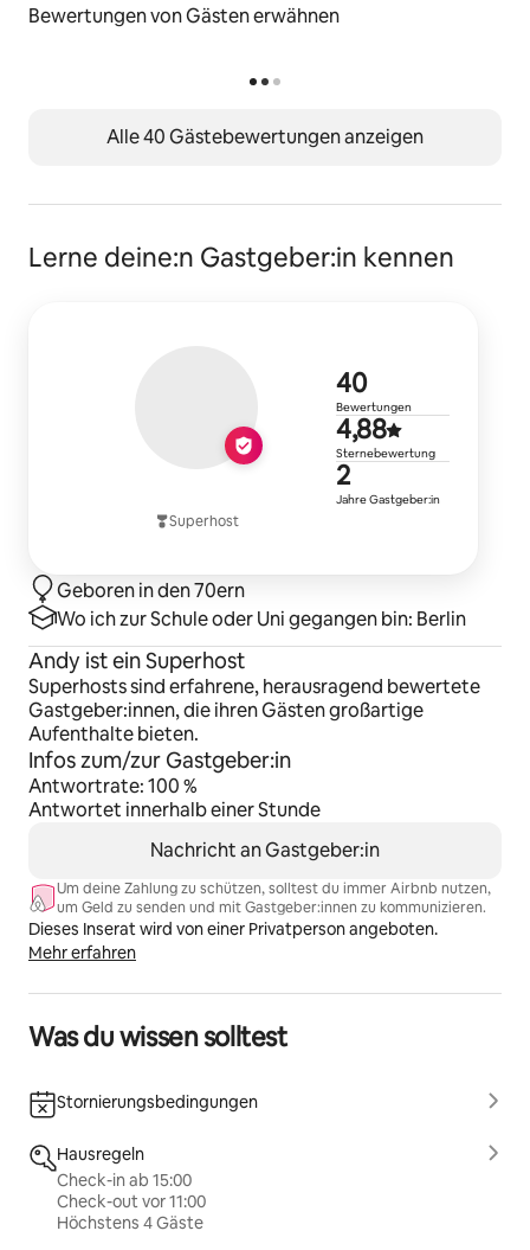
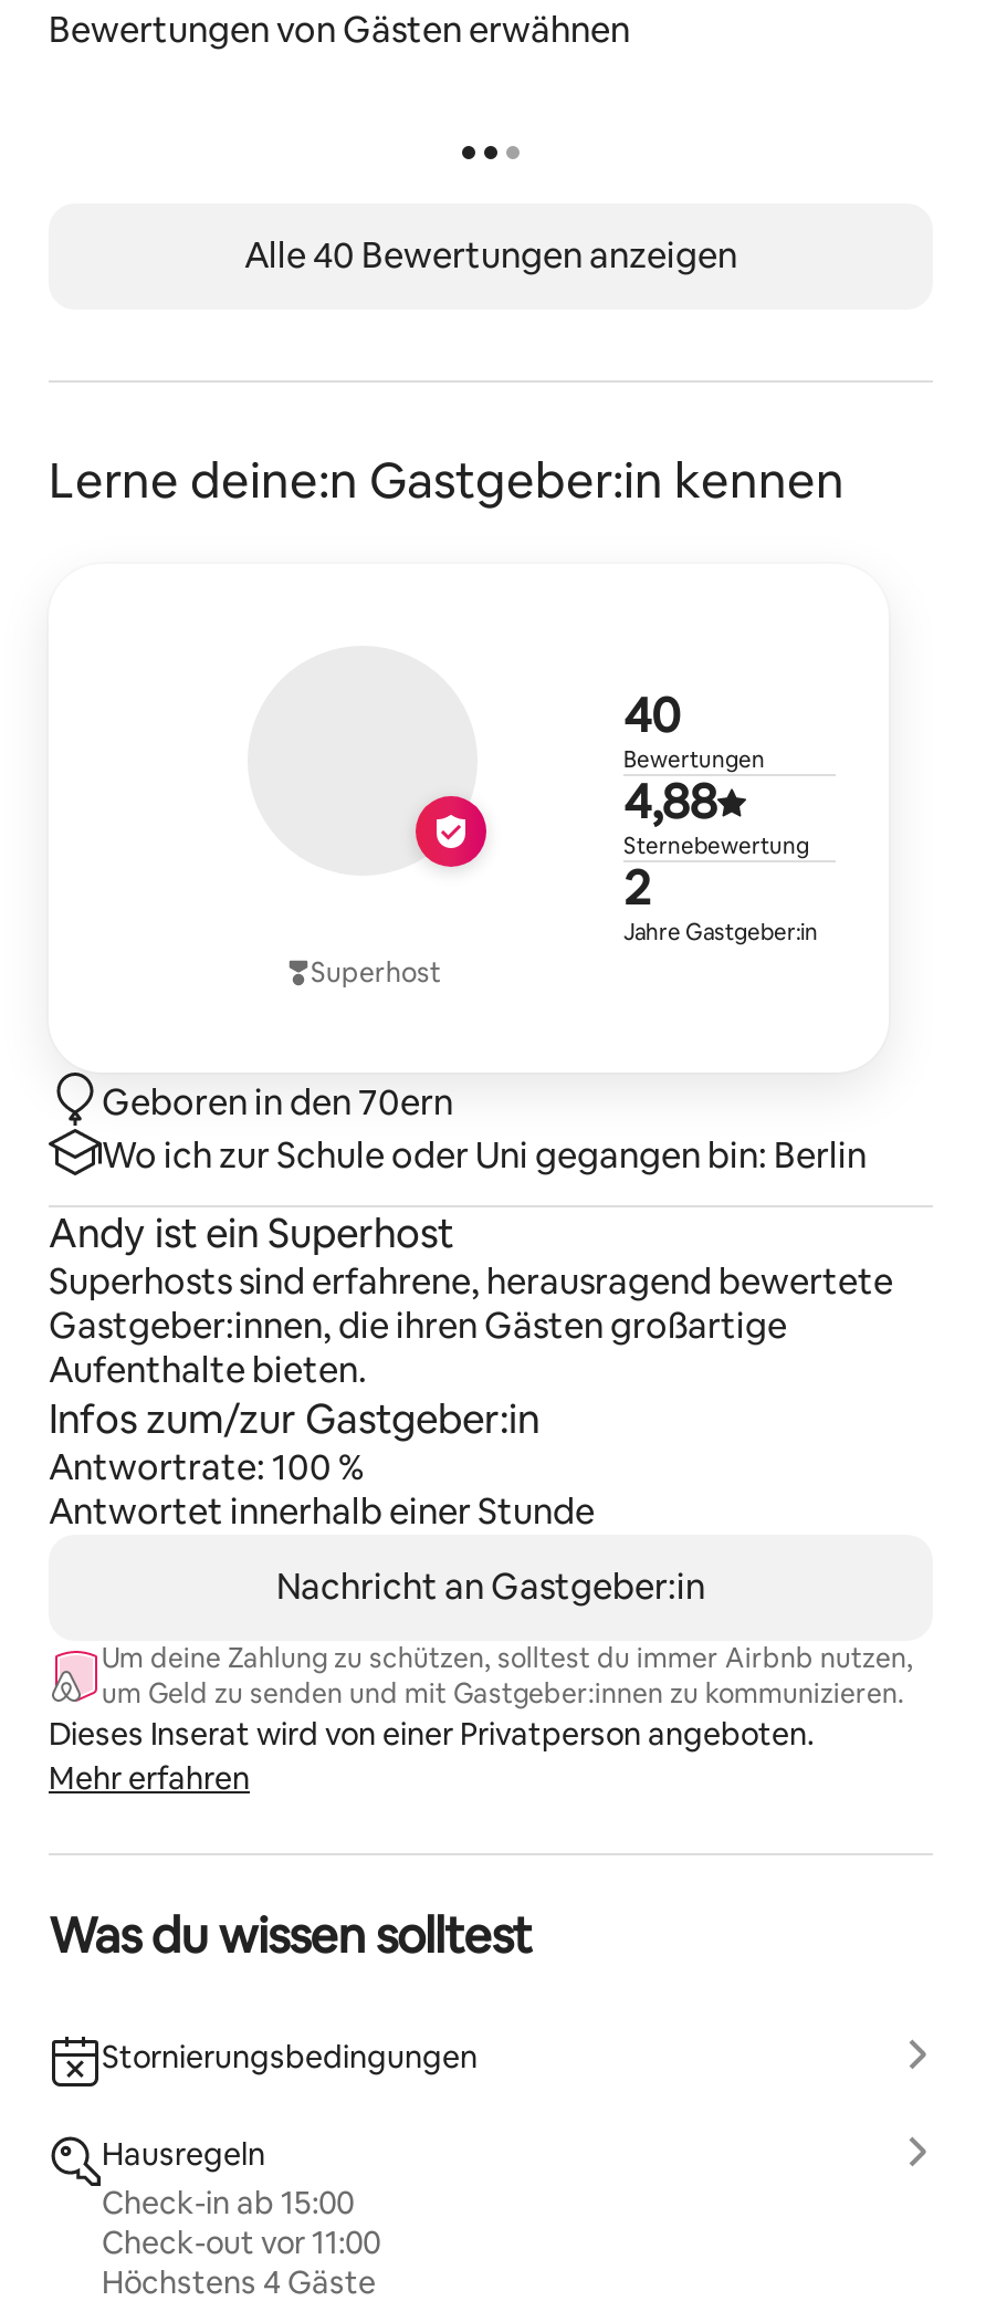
[106,124,424,149] Alle 40 Gästebewertungen anzeigen -> [244,232,737,279] Alle 40 Bewertungen anzeigen

